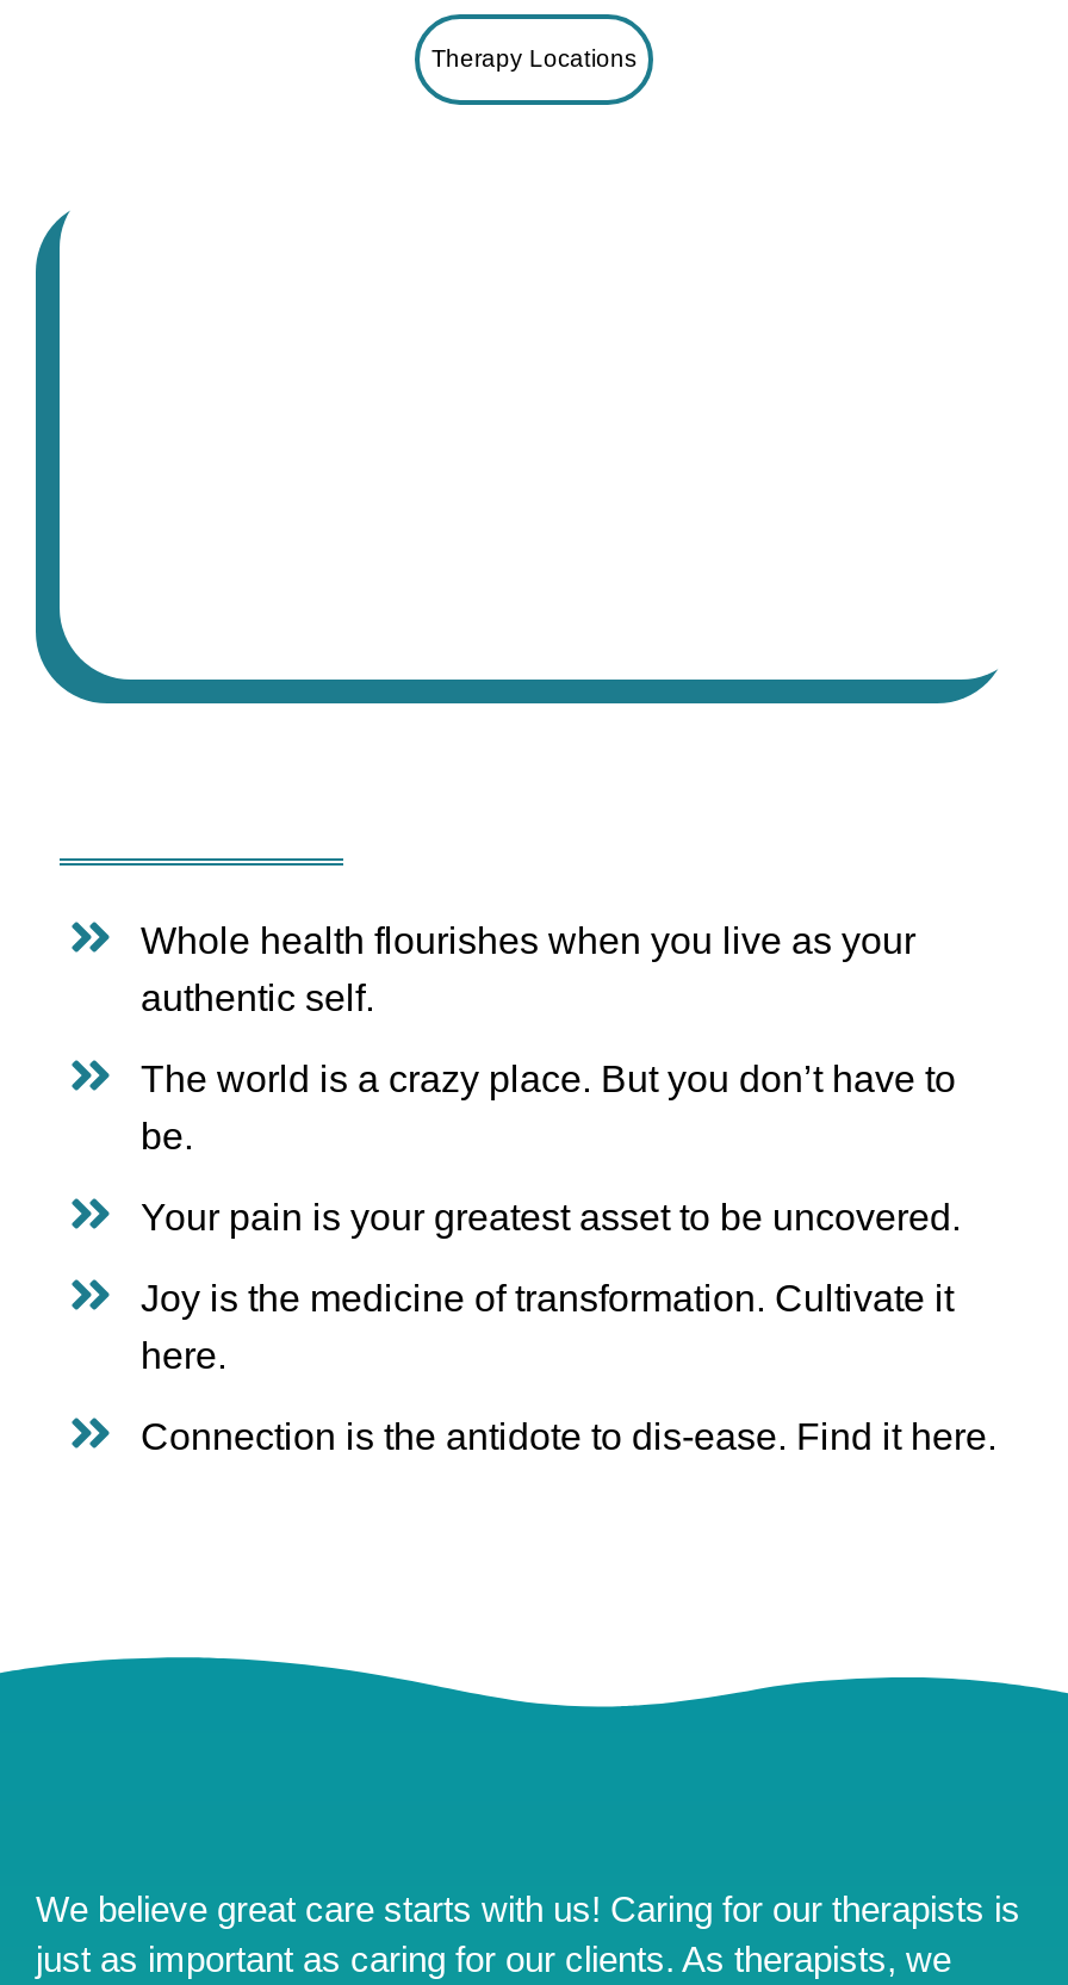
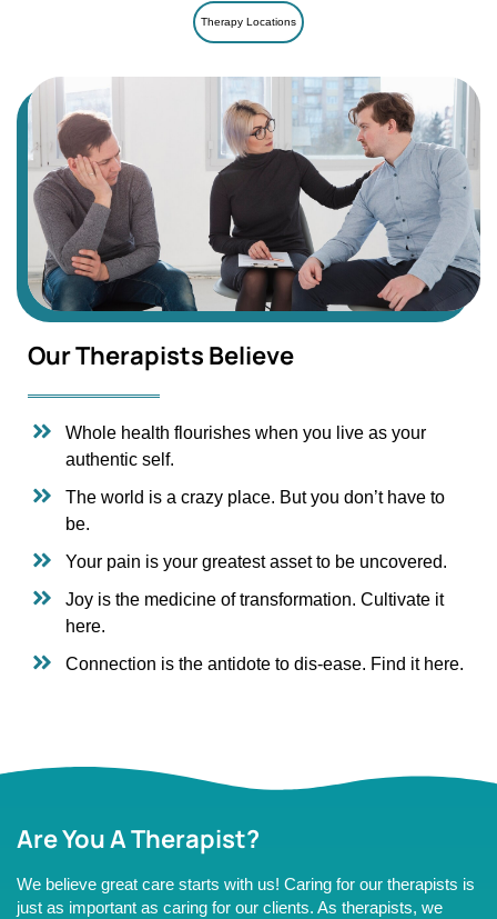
none -> [28,77,481,372] [image] | Our Therapists Believe
none -> [17,822,260,855] Are You A Therapist?

